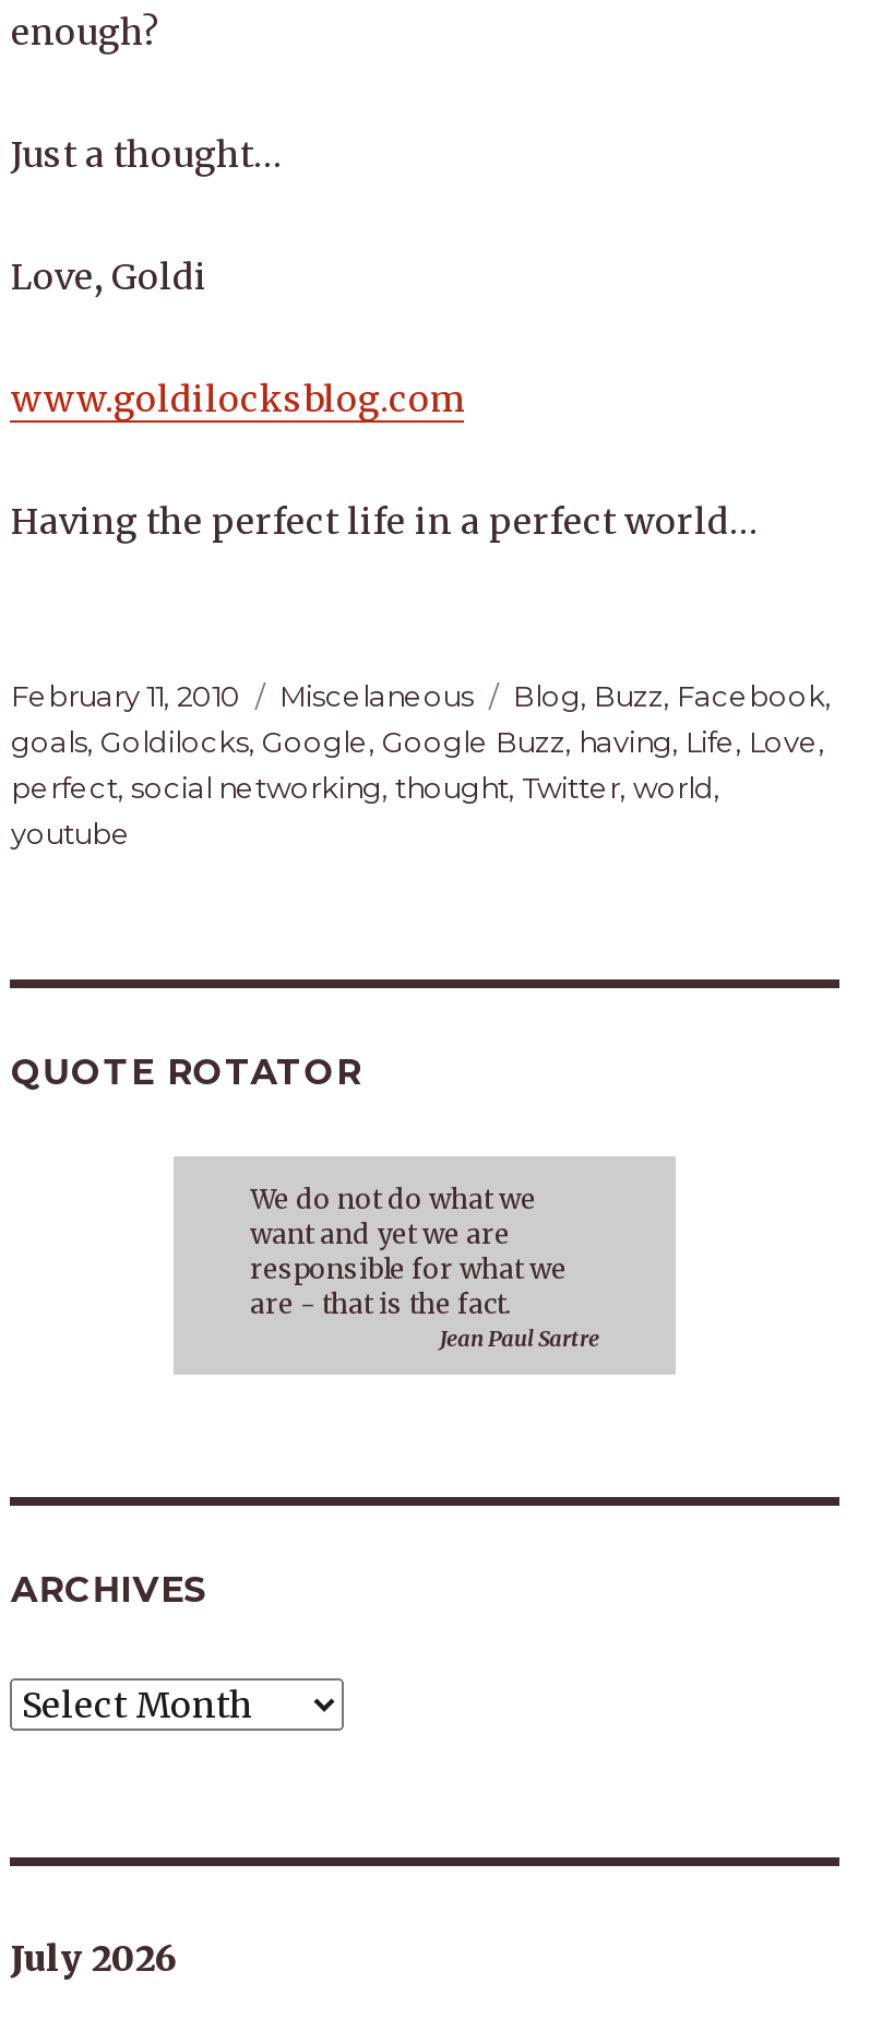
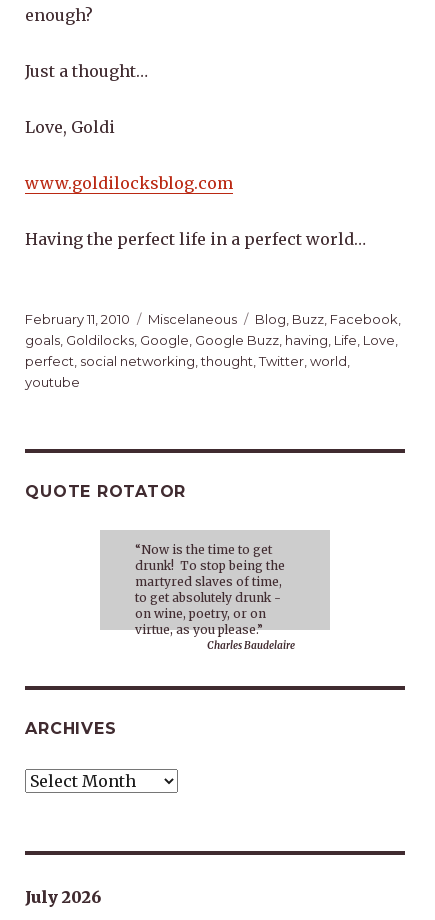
[250,1183,599,1353] We do not do what we | want and yet we are | responsible for what we | are - that is the fact. | Jean Paul Sartre -> [135,542,295,652] “Now is the time to get | drunk! To stop being the | martyred slaves of time, | to get absolutely drunk - | on wine, poetry, or on | virtue, as you please.” | Charles Baudelaire

